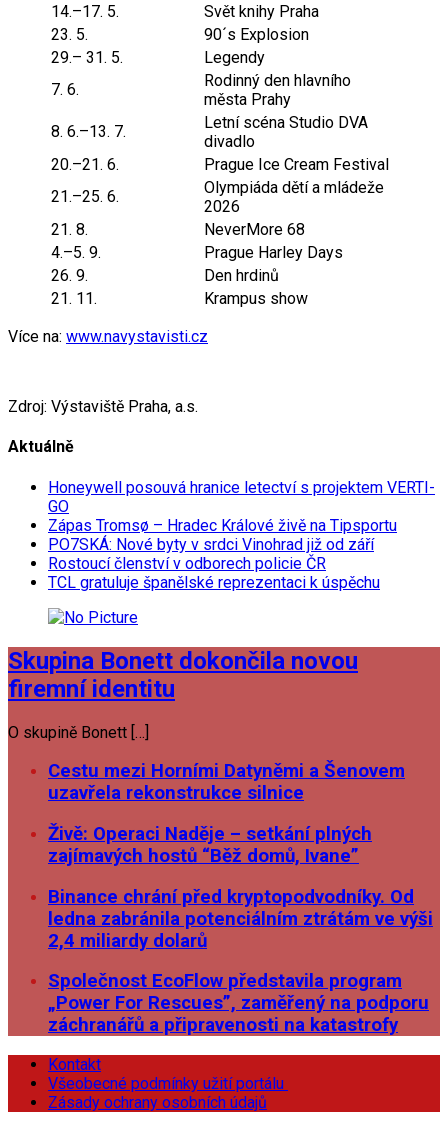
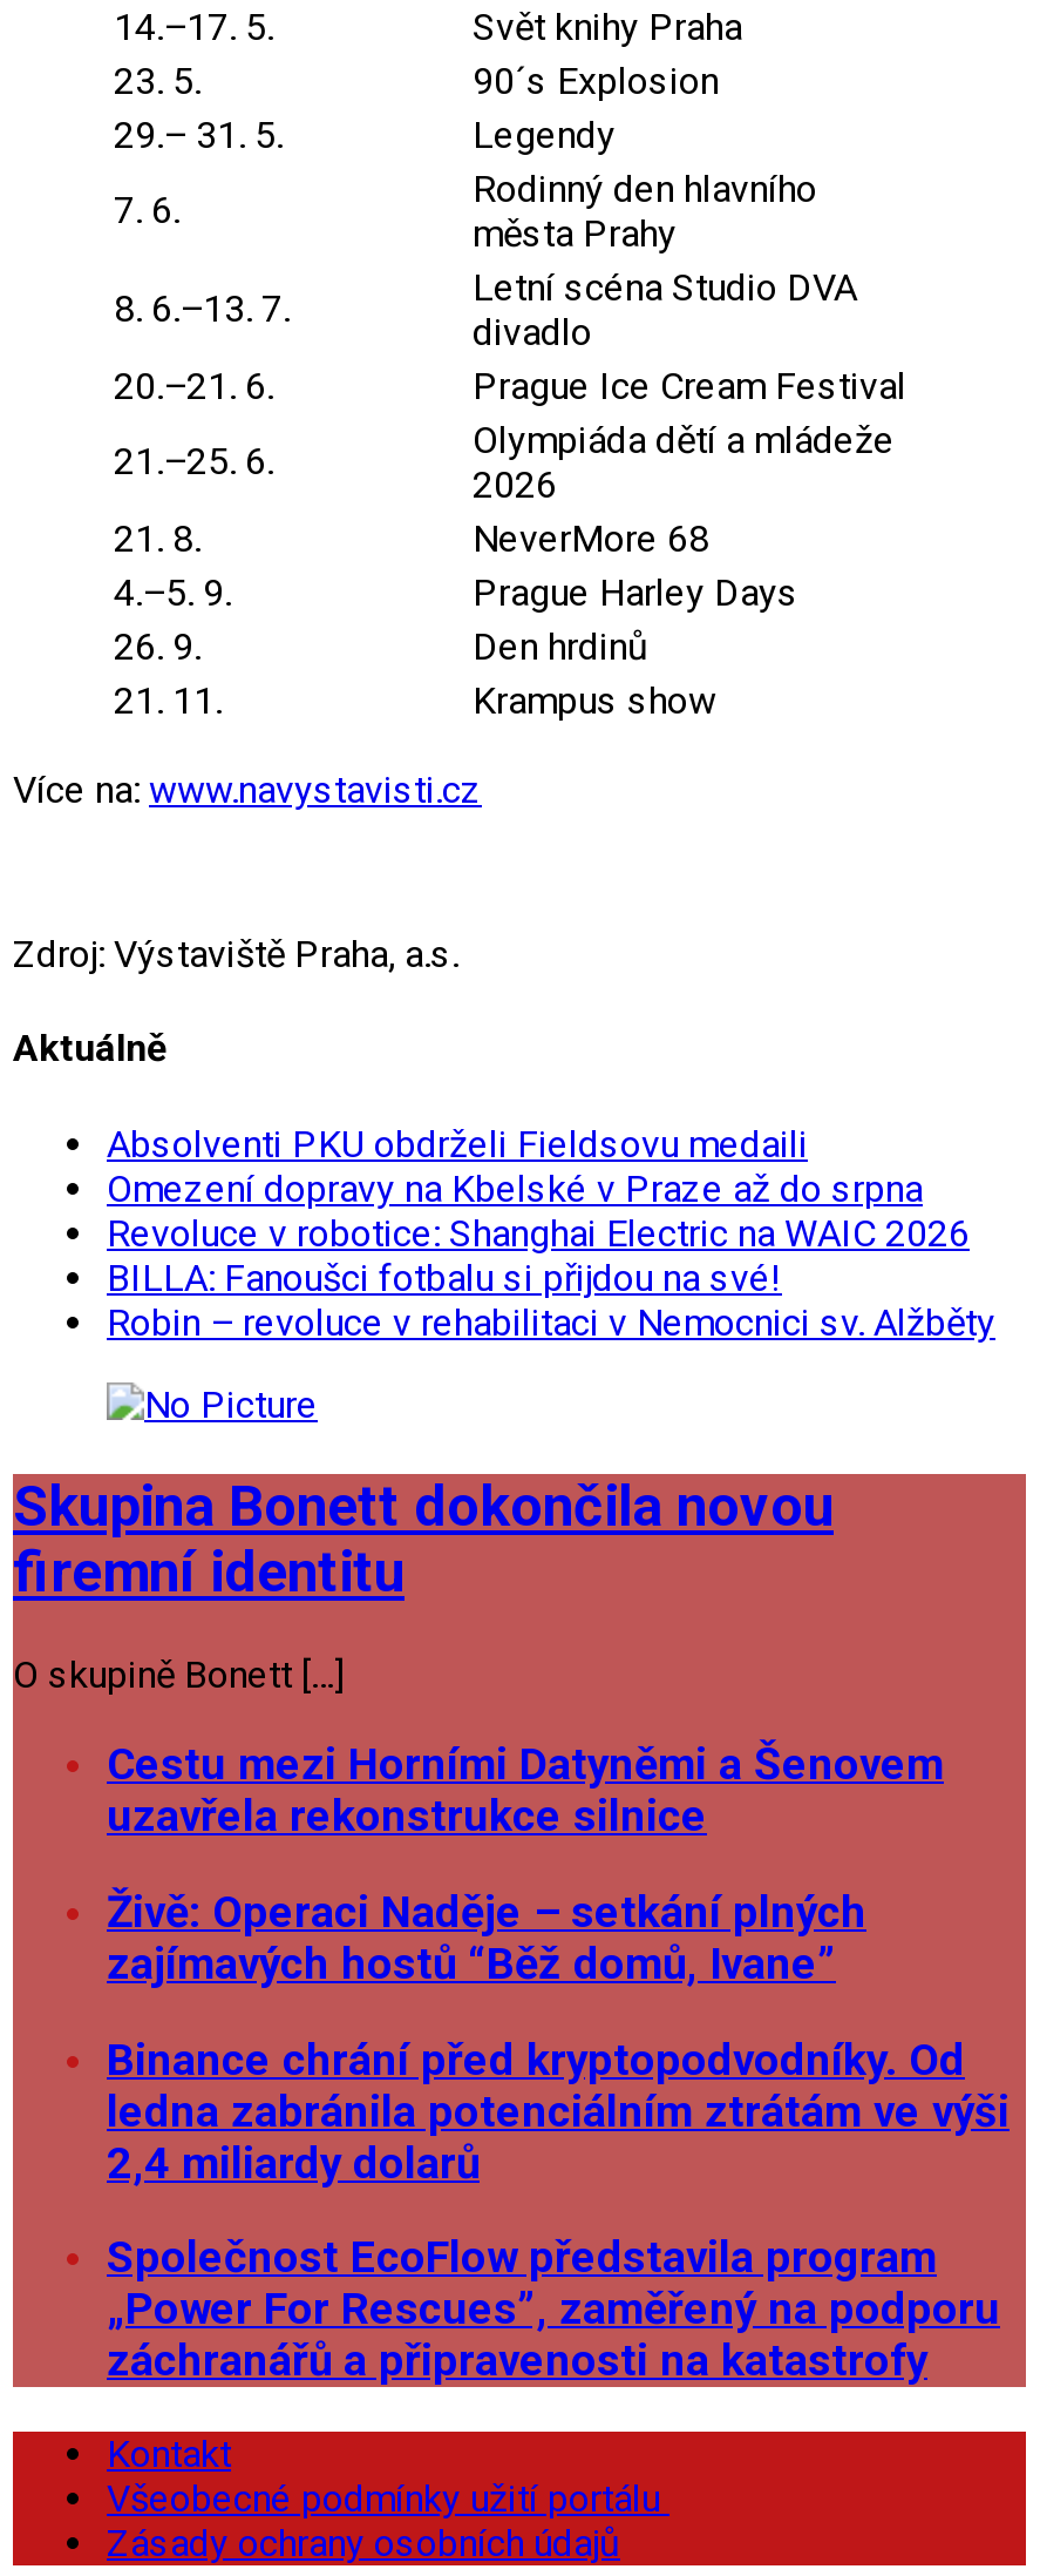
[48,478,435,592] Honeywell posouvá hranice letectví s projektem VERTI- | GO | Zápas Tromsø – Hradec Králové živě na Tipsportu | PO7SKÁ: Nové byty v srdci Vinohrad již od září | Rostoucí členství v odborech policie ČR | TCL gratuluje španělské reprezentaci k úspěchu -> [107,1121,995,1344] Absolventi PKU obdrželi Fieldsovu medaili | Omezení dopravy na Kbelské v Praze až do srpna | Revoluce v robotice: Shanghai Electric na WAIC 2026 | BILLA: Fanoušci fotbalu si přijdou na své! | Robin – revoluce v rehabilitaci v Nemocnici sv. Alžběty

